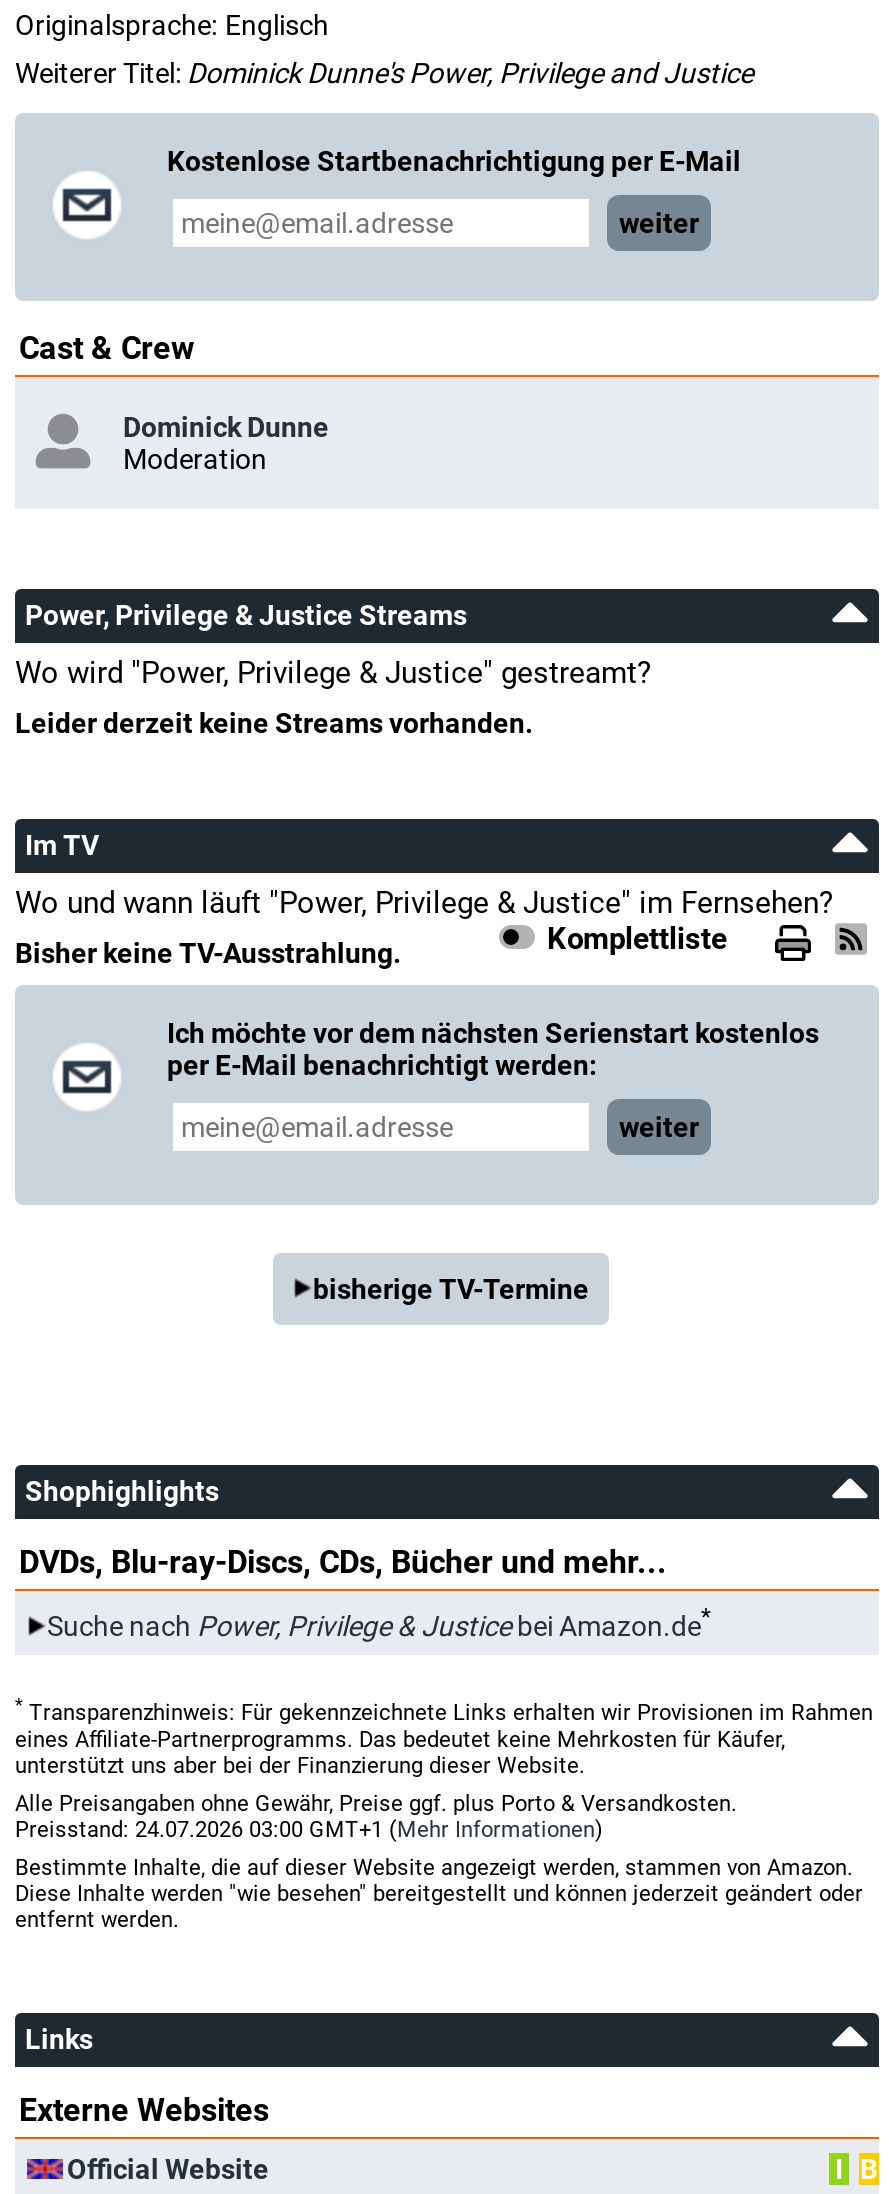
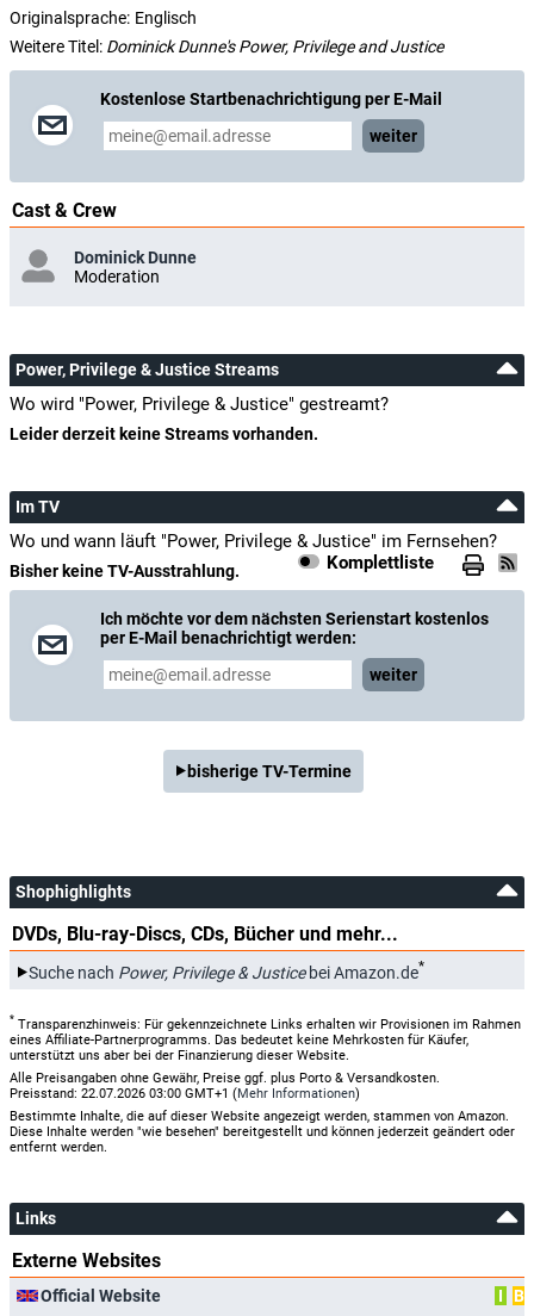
[15,57,753,89] Weiterer Titel: Dominick Dunne's Power, Privilege and Justice -> [10,37,443,56] Weitere Titel: Dominick Dunne's Power, Privilege and Justice
[15,1816,603,1842] Preisstand: 24.07.2026 03:00 GMT+1 (Mehr Informationen) -> [10,1086,360,1101] Preisstand: 22.07.2026 03:00 GMT+1 (Mehr Informationen)

